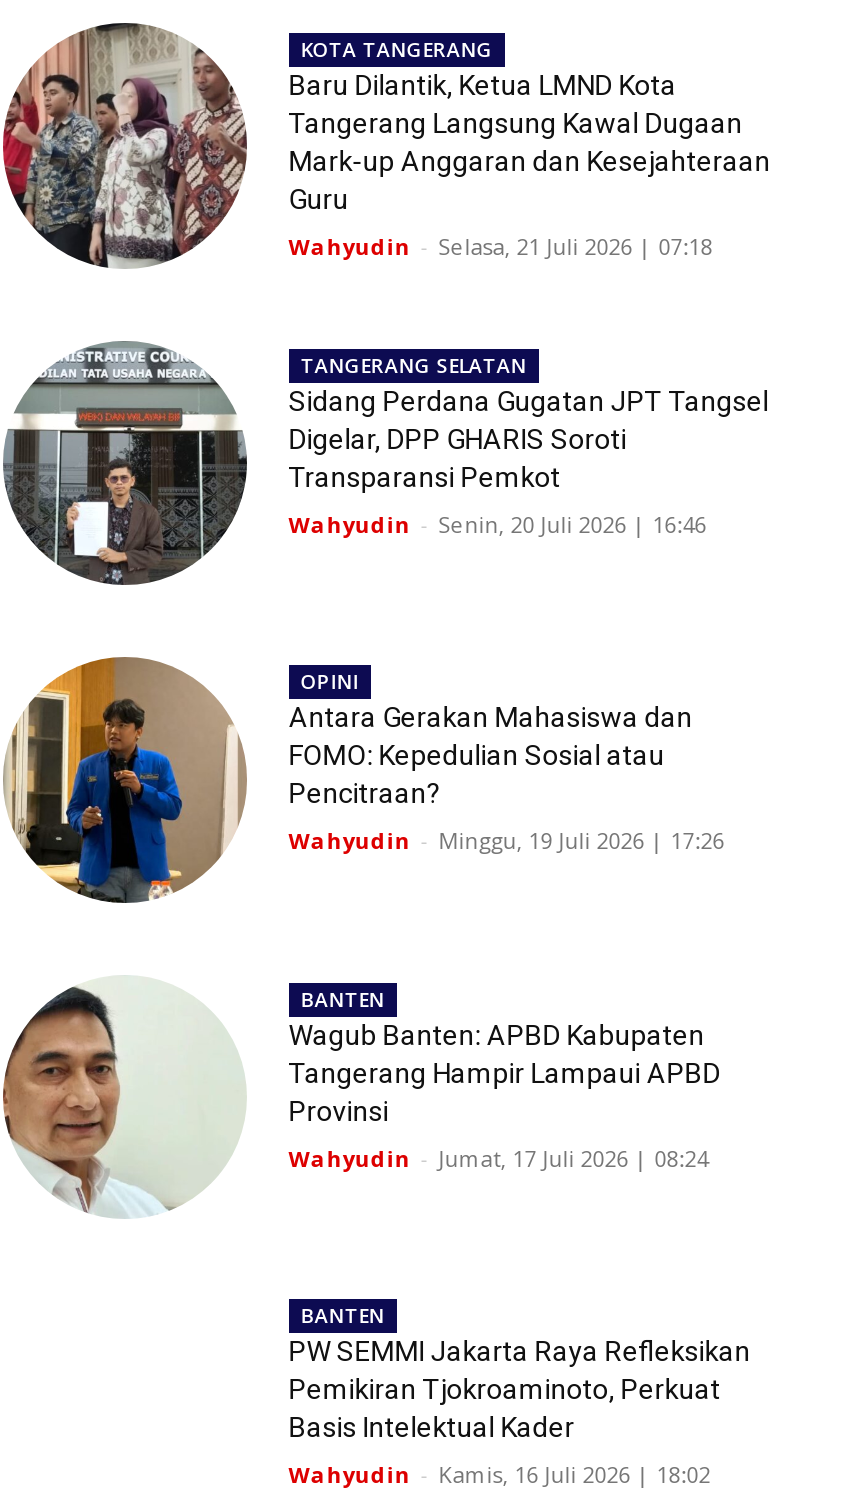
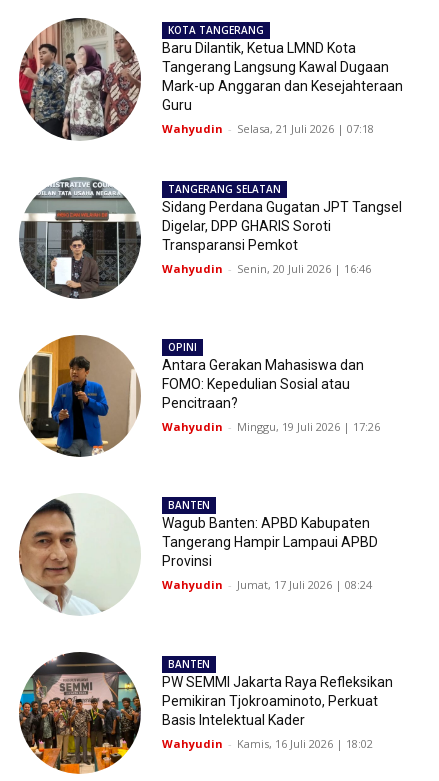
none -> [18,651,142,775] [image]

